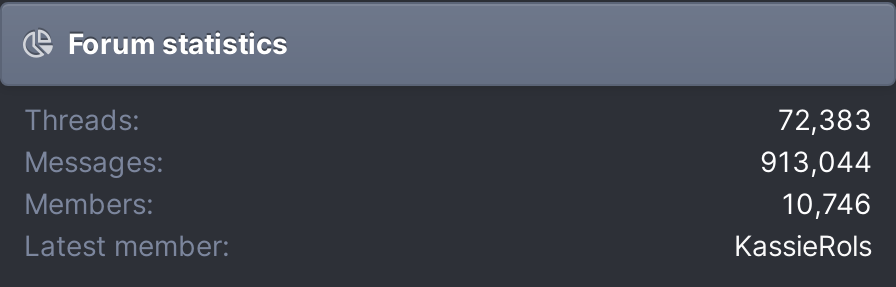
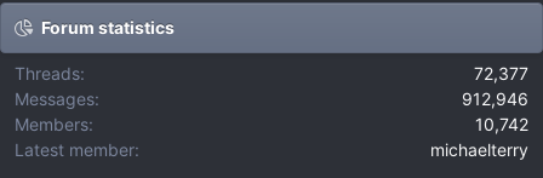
[778,103,872,137] 72,383 -> [474,63,528,84] 72,377
[760,145,872,179] 913,044 -> [462,89,528,109] 912,946
[782,187,872,221] 10,746 -> [475,114,528,135] 10,742
[734,229,872,263] KassieRols -> [430,140,528,160] michaelterry

